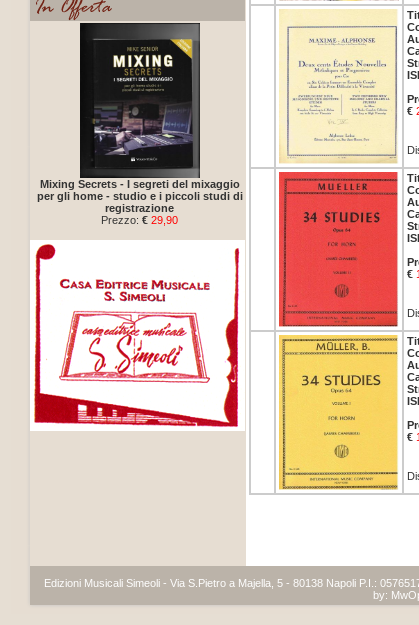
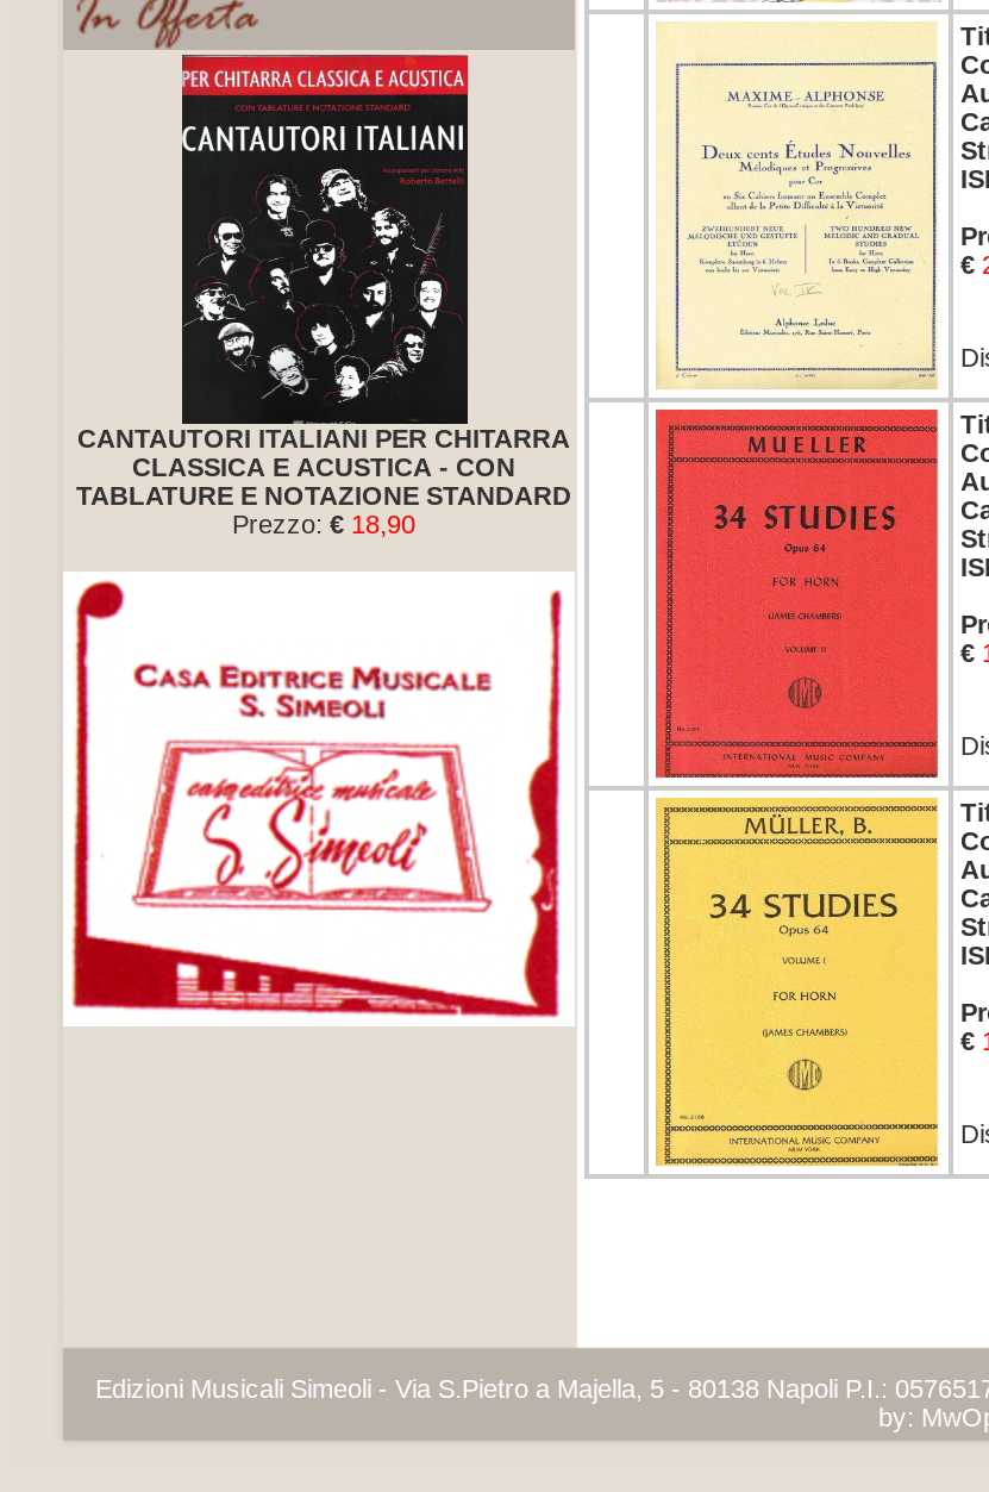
[36,22,242,226] [image] | Mixing Secrets - I segreti del mixaggio | per gli home - studio e i piccoli studi di | registrazione | Prezzo: € 29,90 -> [76,52,571,538] [image] | CANTAUTORI ITALIANI PER CHITARRA | CLASSICA E ACUSTICA - CON | TABLATURE E NOTAZIONE STANDARD | Prezzo: € 18,90

